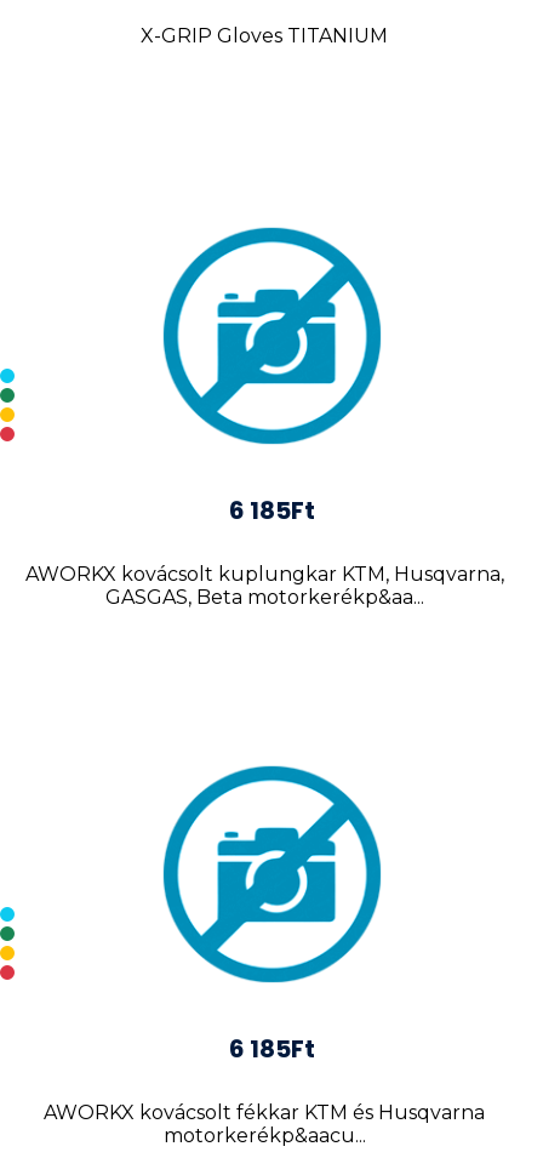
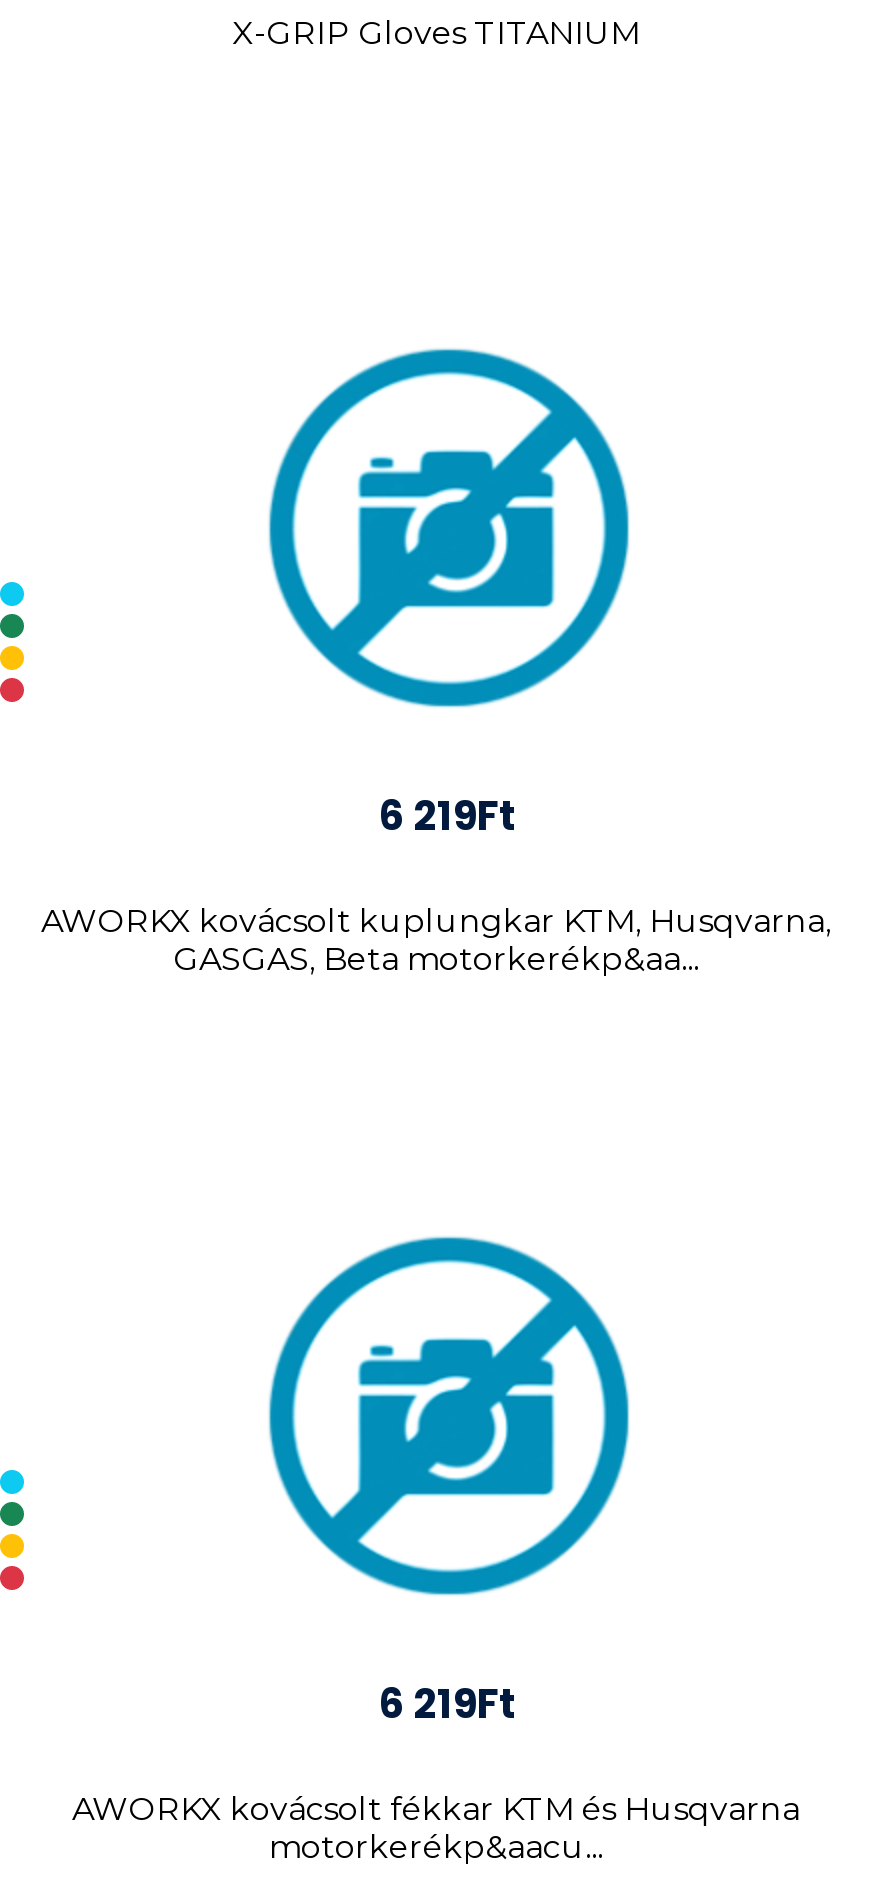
[228,493,315,527] 6 185Ft -> [379,787,517,843] 6 219Ft
[228,1031,315,1065] 6 185Ft -> [379,1675,517,1731] 6 219Ft

